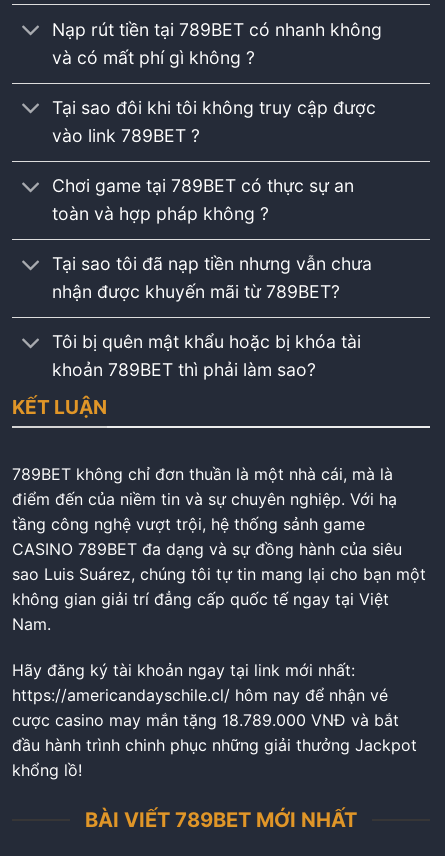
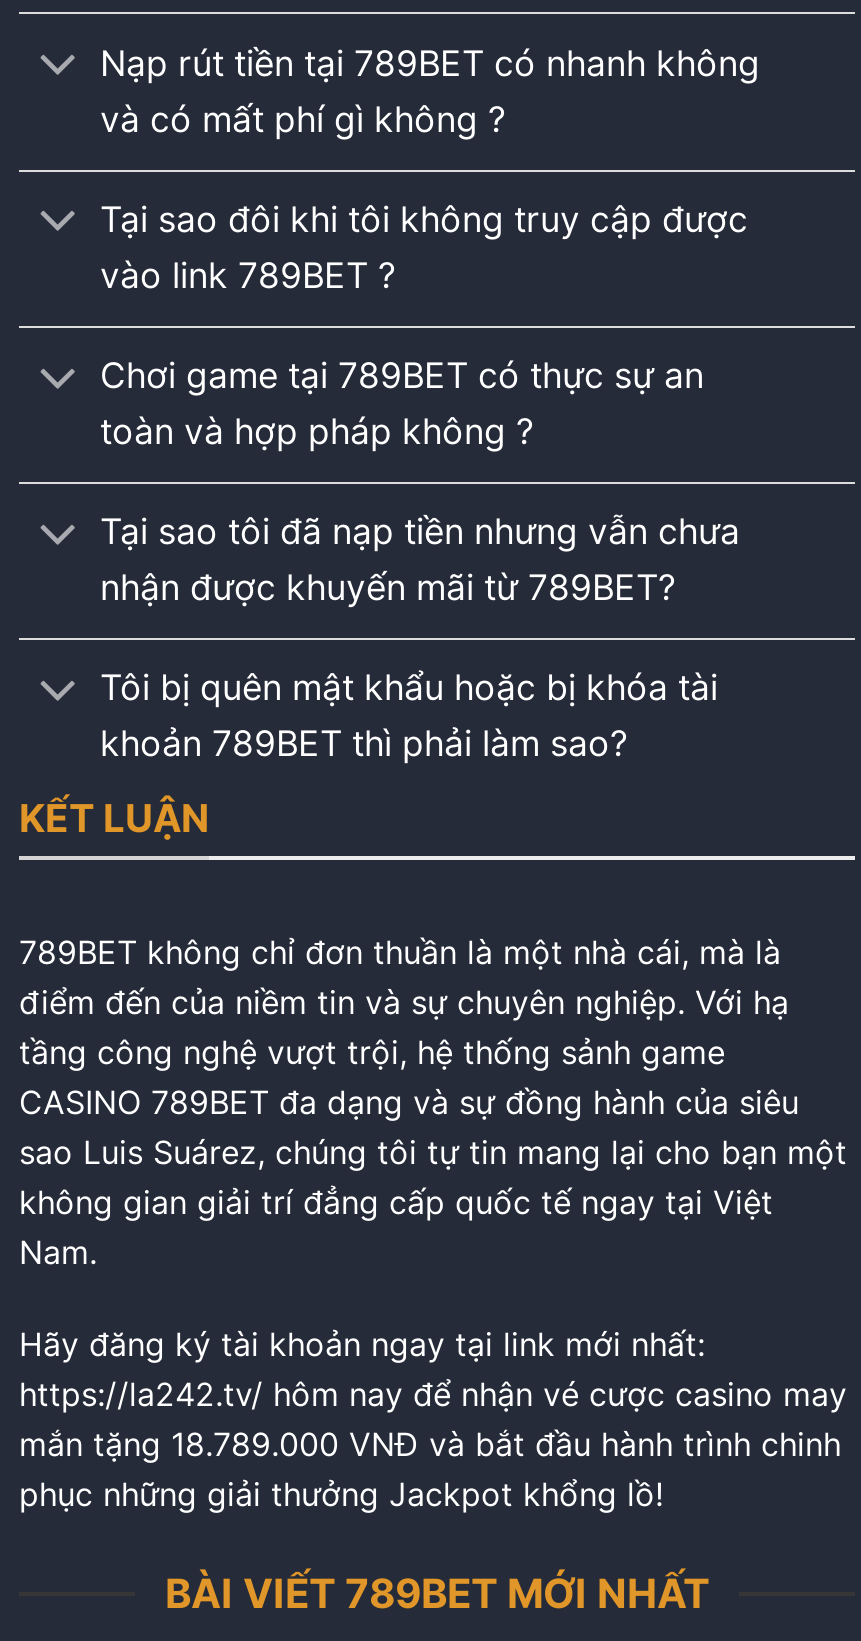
[12,685,417,780] https://americandayschile.cl/ hôm nay để nhận vé | cược casino may mắn tặng 18.789.000 VNĐ và bắt | đầu hành trình chinh phục những giải thưởng Jackpot | khổng lồ! -> [19,1374,847,1514] https://la242.tv/ hôm nay để nhận vé cược casino may | mắn tặng 18.789.000 VNĐ và bắt đầu hành trình chinh | phục những giải thưởng Jackpot khổng lồ!

